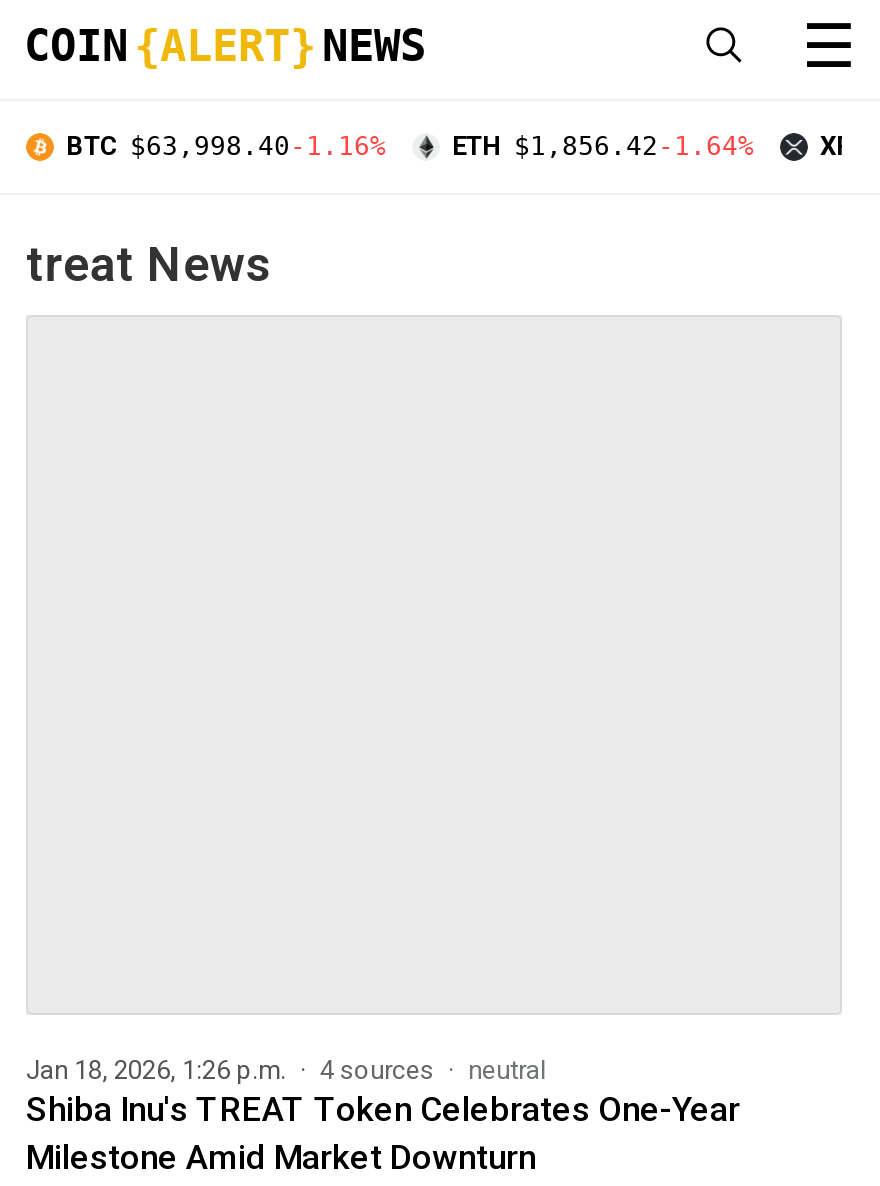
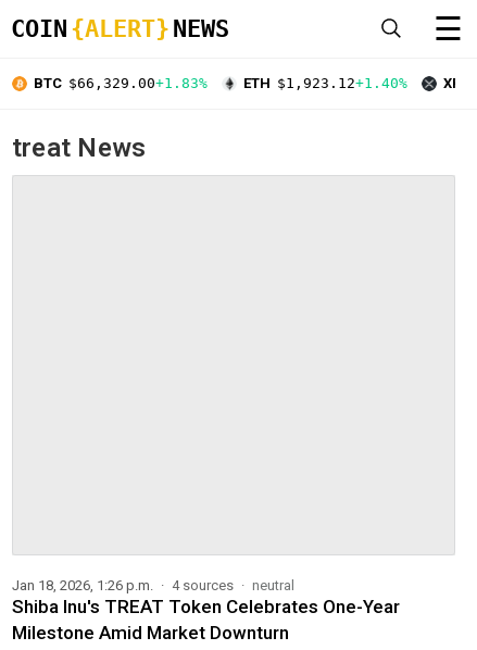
[66,131,386,161] BTC $63,998.40 -1.16% -> [34,75,208,91] BTC $66,329.00 +1.83%
[452,131,754,161] ETH $1,856.42 -1.64% -> [243,75,407,91] ETH $1,923.12 +1.40%

